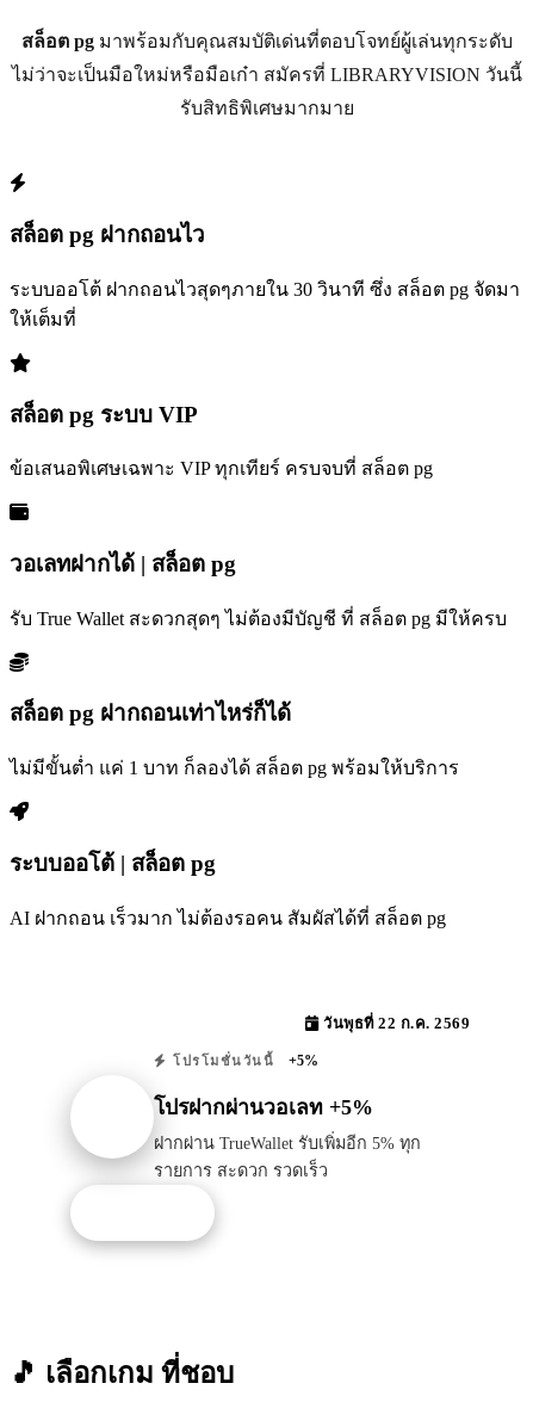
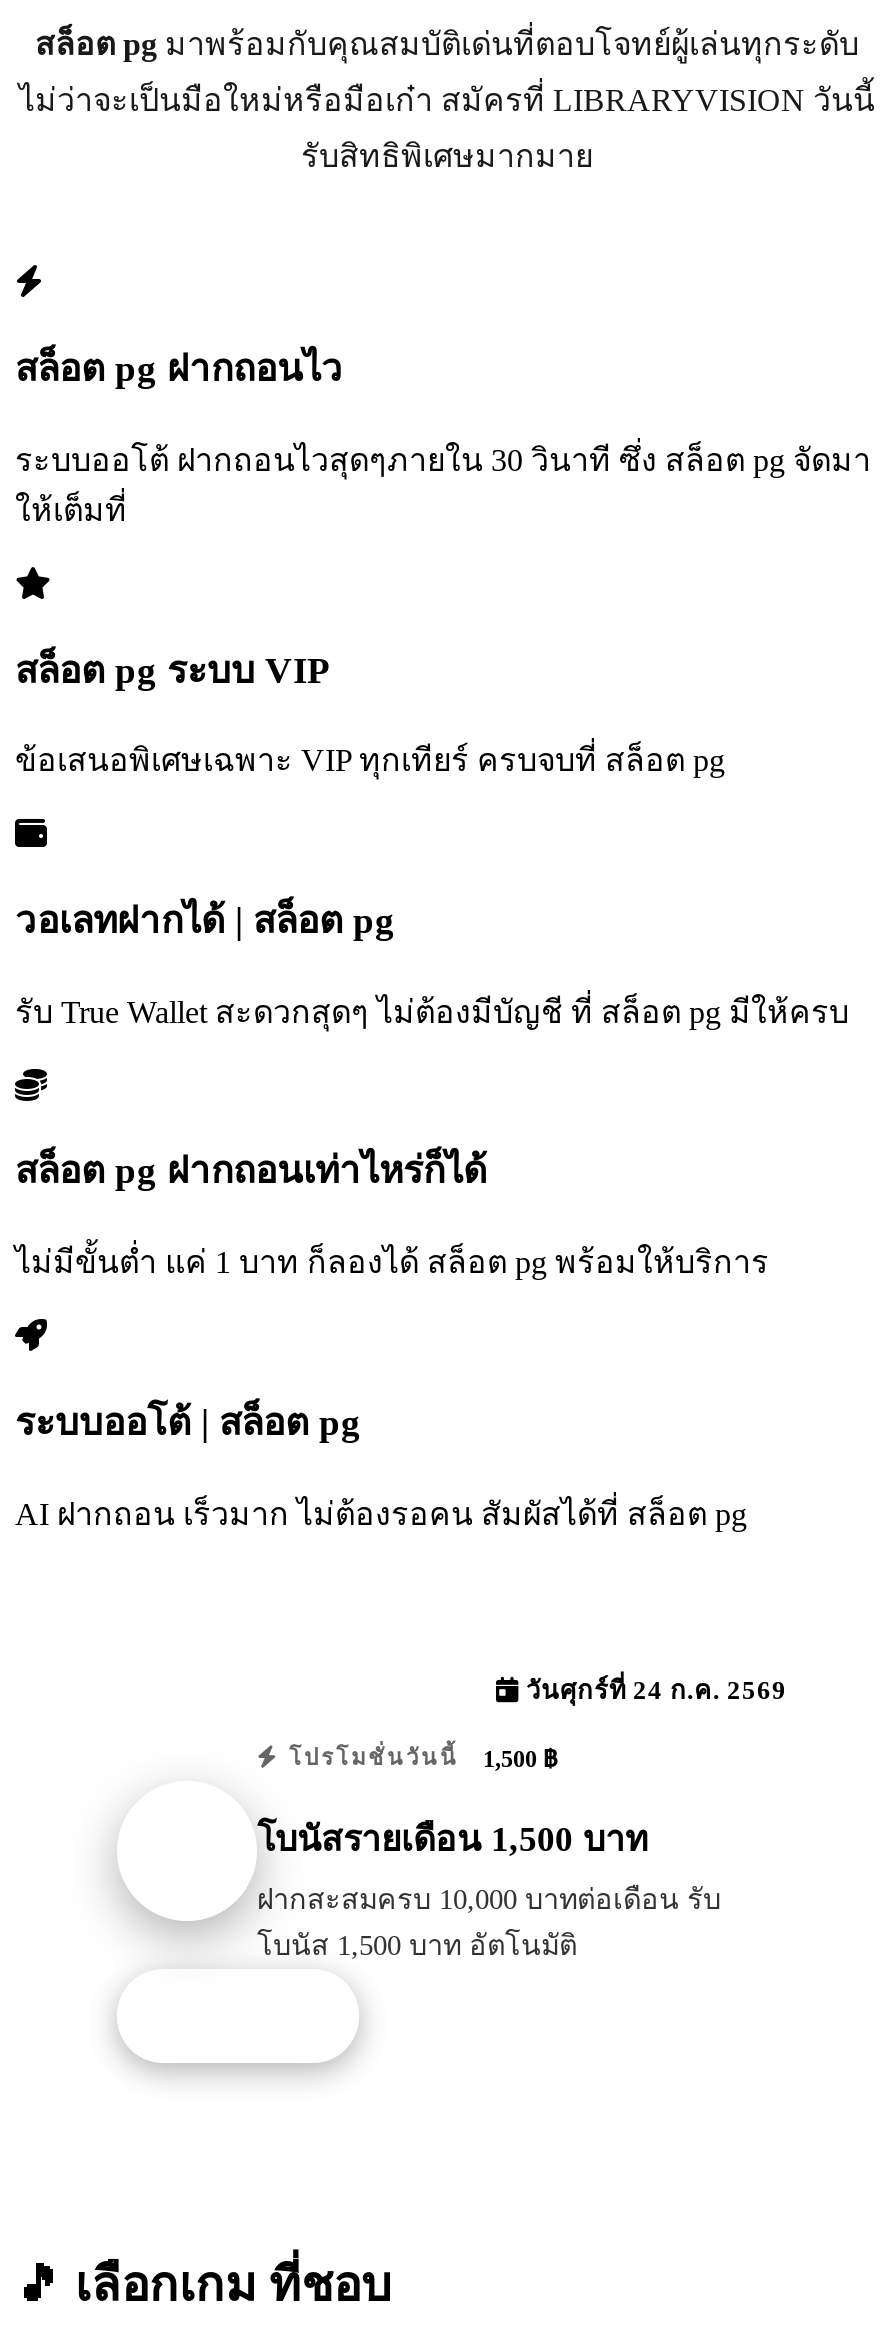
[319,1015,470,1032] วันพุธที่ 22 ก.ค. 2569 -> [519,1676,787,1704] วันศุกร์ที่ 24 ก.ค. 2569
[168,1052,318,1069] โปรโมชั่นวันนี้ +5% -> [280,1744,557,1772] โปรโมชั่นวันนี้ 1,500 ฿
[154,1096,373,1119] โปรฝากผ่านวอเลท +5% -> [257,1819,649,1859] โบนัสรายเดือน 1,500 บาท
[154,1134,421,1180] ฝากผ่าน TrueWallet รับเพิ่มอีก 5% ทุก | รายการ สะดวก รวดเร็ว -> [257,1883,721,1961] ฝากสะสมครบ 10,000 บาทต่อเดือน รับ | โบนัส 1,500 บาท อัตโนมัติ

